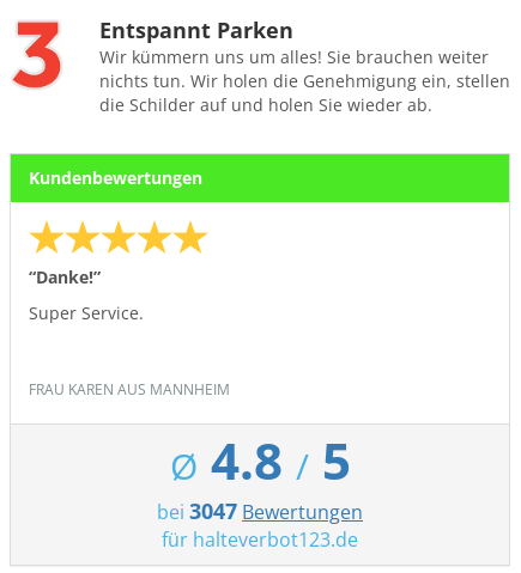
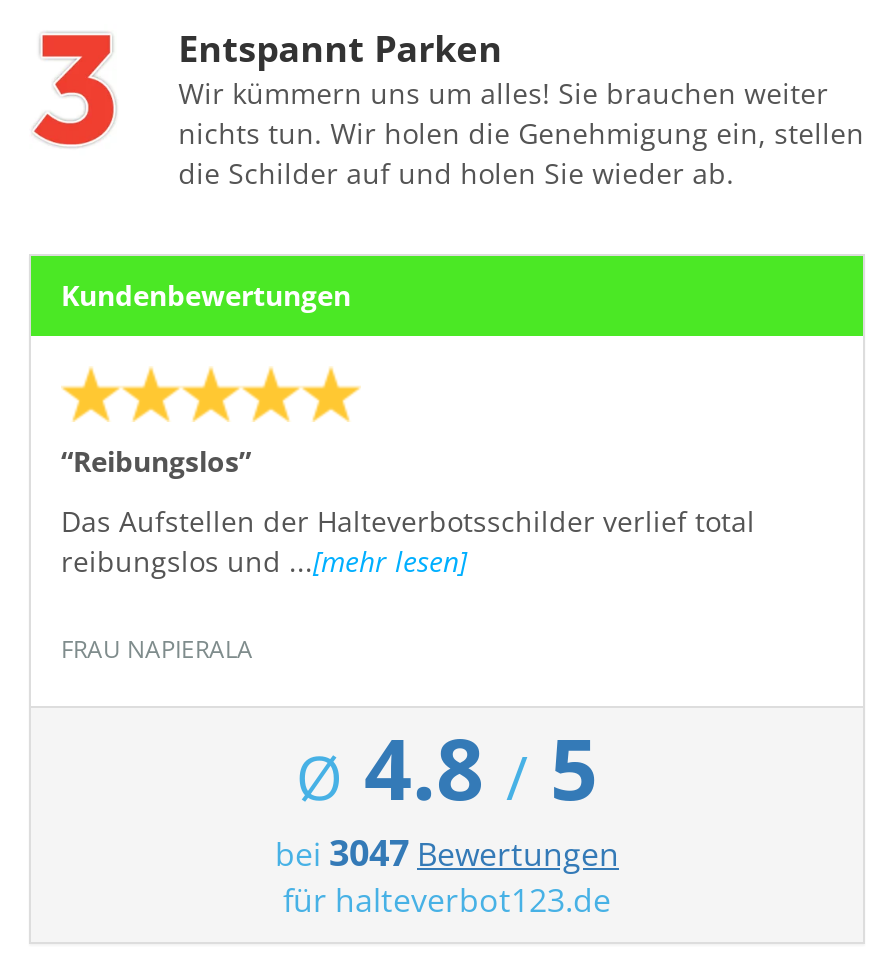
[29,266,101,289] “Danke!” -> [61,442,251,480] “Reibungslos”
[29,302,144,324] Super Service. -> [61,502,755,580] Das Aufstellen der Halteverbotsschilder verlief total | reibungslos und ...[mehr lesen]
[29,379,230,400] FRAU KAREN AUS MANNHEIM -> [61,632,253,666] FRAU NAPIERALA

